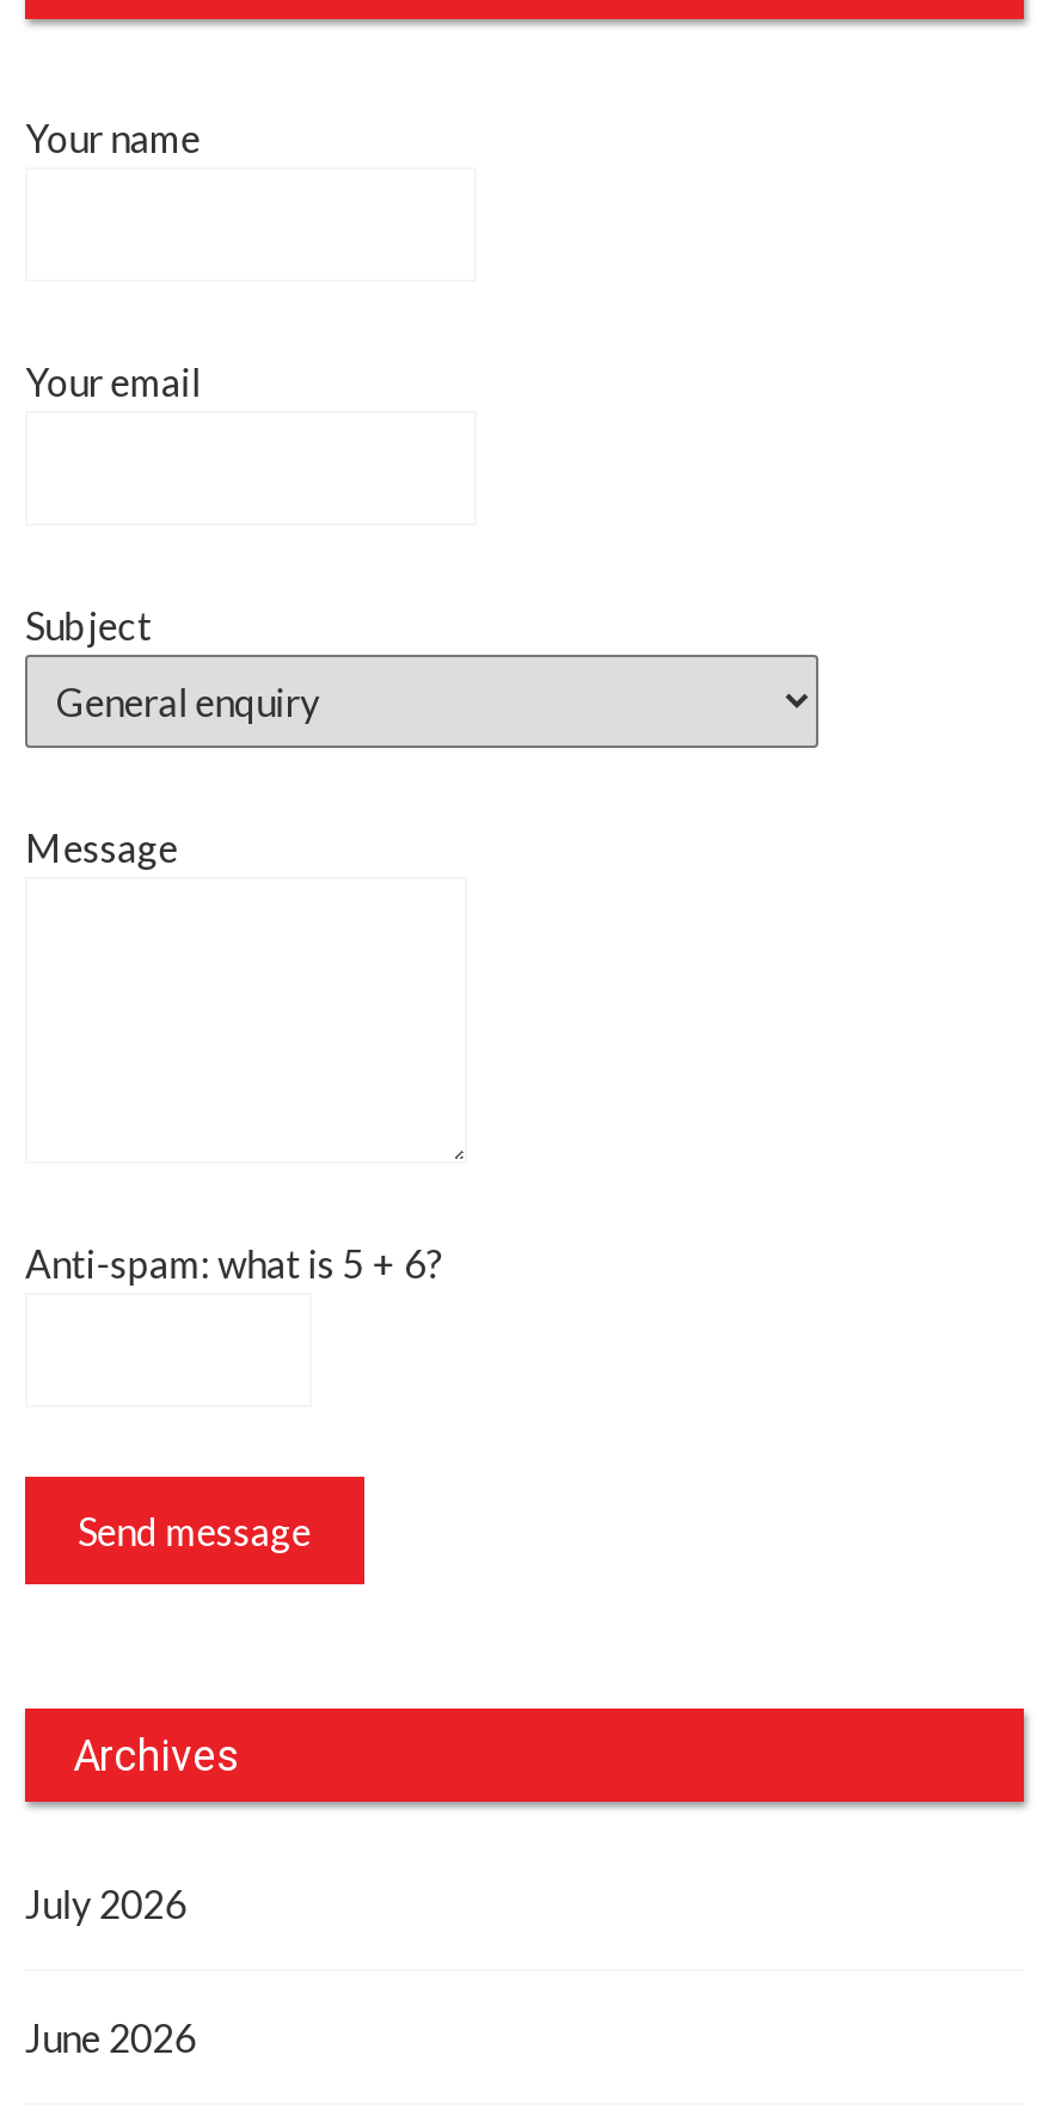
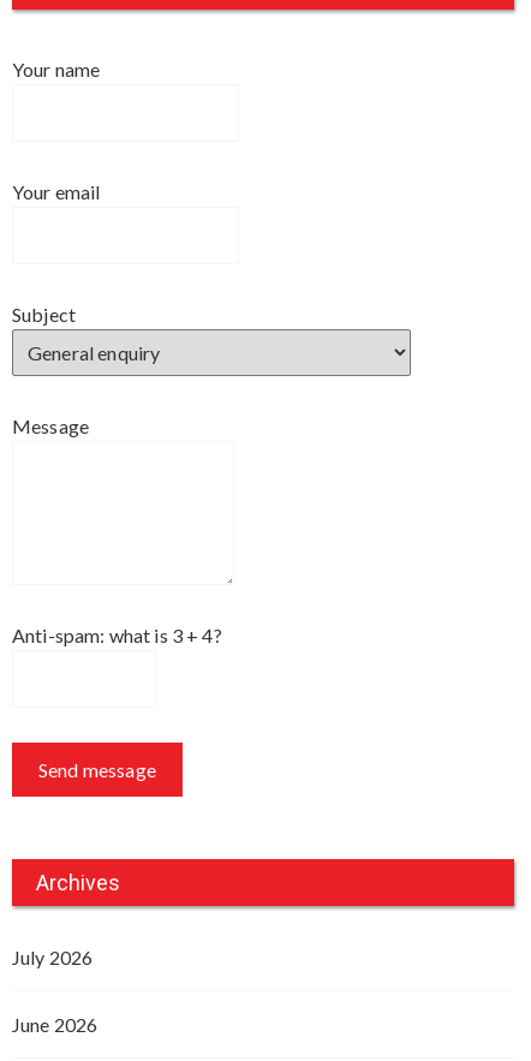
[25,1241,443,1286] Anti-spam: what is 5 + 6? -> [12,624,222,647] Anti-spam: what is 3 + 4?

